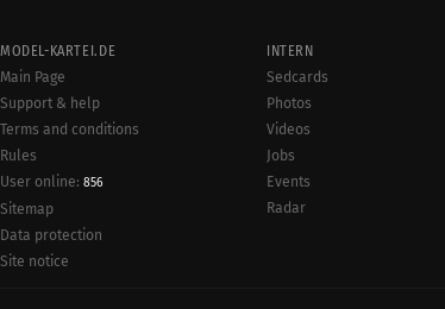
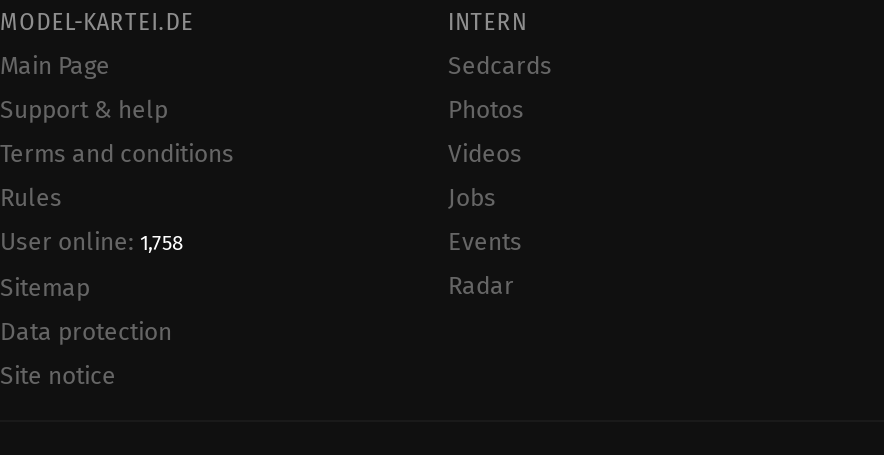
[0,174,104,190] User online: 856 -> [0,228,184,256] User online: 1,758

